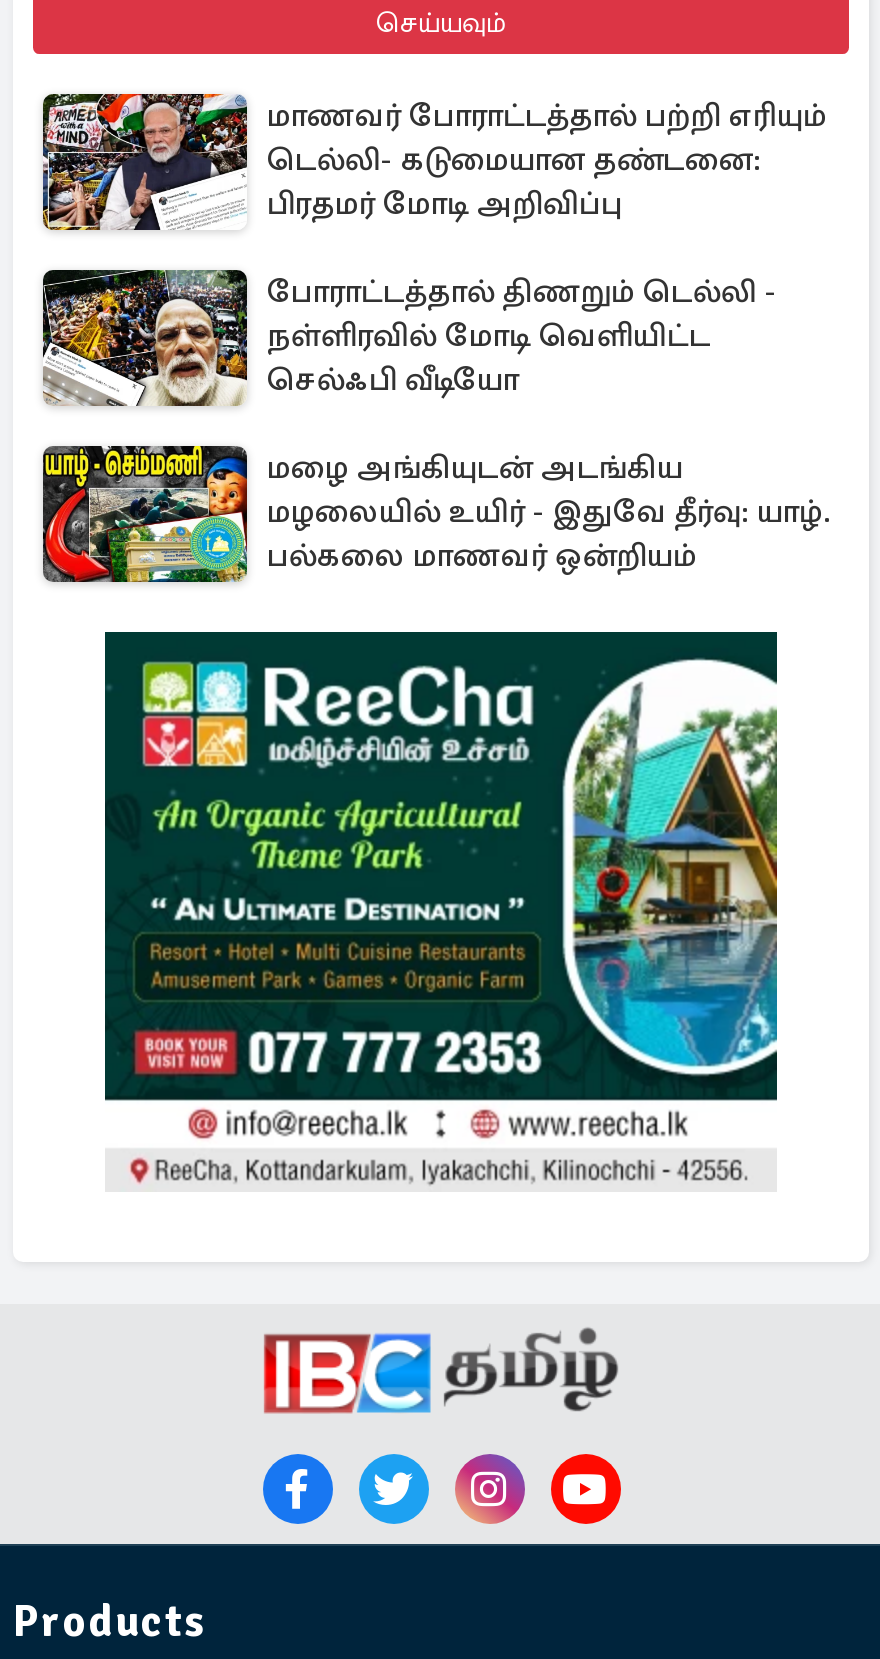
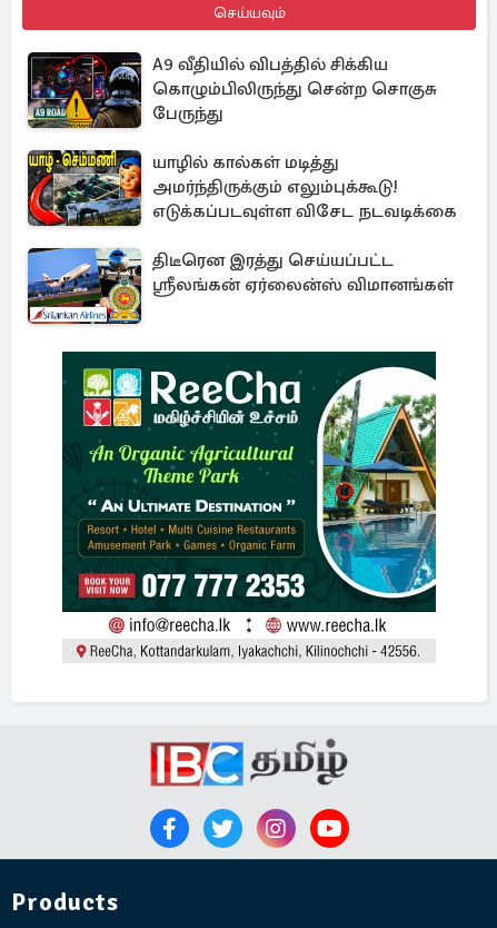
[41,92,827,232] [image] | மாணவர் போராட்டத்தால் பற்றி எரியும் | டெல்லி- கடுமையான தண்டனை: | பிரதமர் மோடி அறிவிப்பு -> [27,51,437,129] [image] | A9 வீதியில் விபத்தில் சிக்கிய | கொழும்பிலிருந்து சென்ற சொகுசு | பேருந்து
[43,268,777,408] [image] | போராட்டத்தால் திணறும் டெல்லி - | நள்ளிரவில் மோடி வெளியிட்ட | செல்ஃபி வீடியோ -> [27,149,457,227] [image] | யாழில் கால்கள் மடித்து | அமர்ந்திருக்கும் எலும்புக்கூடு! | எடுக்கப்படவுள்ள விசேட நடவடிக்கை
[41,444,831,584] [image] | மழை அங்கியுடன் அடங்கிய | மழலையில் உயிர் - இதுவே தீர்வு: யாழ். | பல்கலை மாணவர் ஒன்றியம் -> [27,247,454,325] [image] | திடீரென இரத்து செய்யப்பட்ட | ஸ்ரீலங்கன் ஏர்லைன்ஸ் விமானங்கள்

